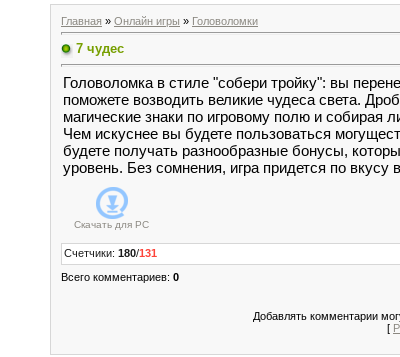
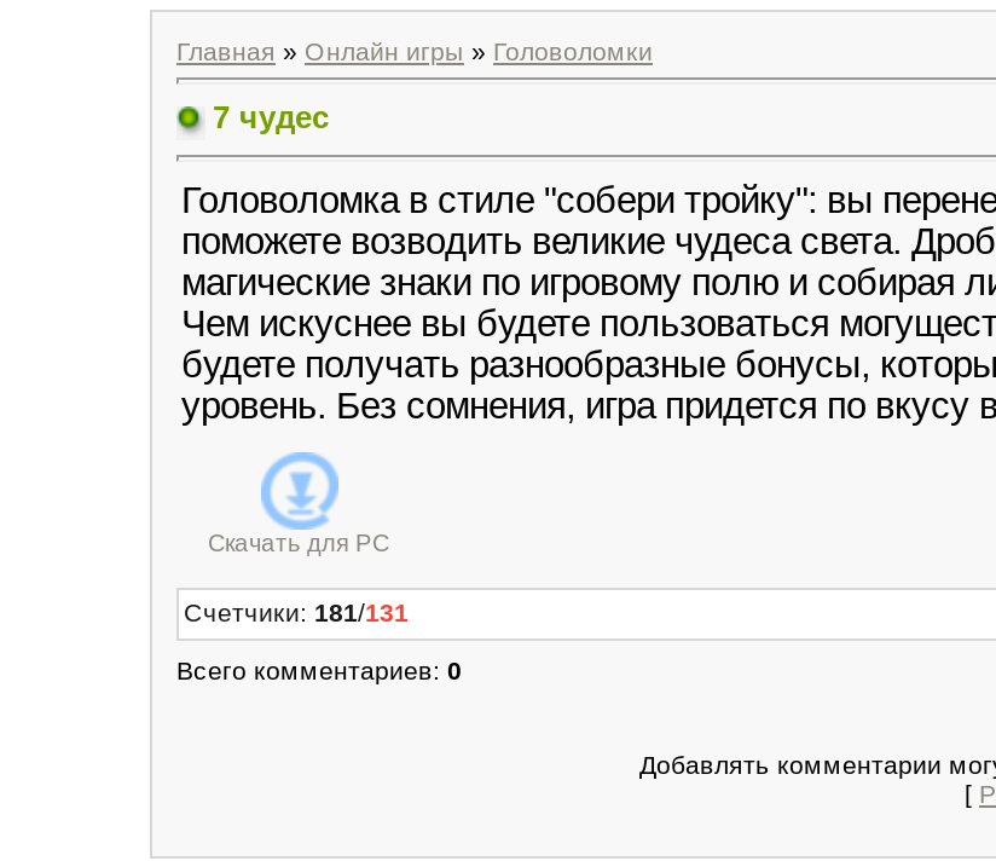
[64,247,157,259] Счетчики: 180/131 -> [184,598,409,627] Счетчики: 181/131

